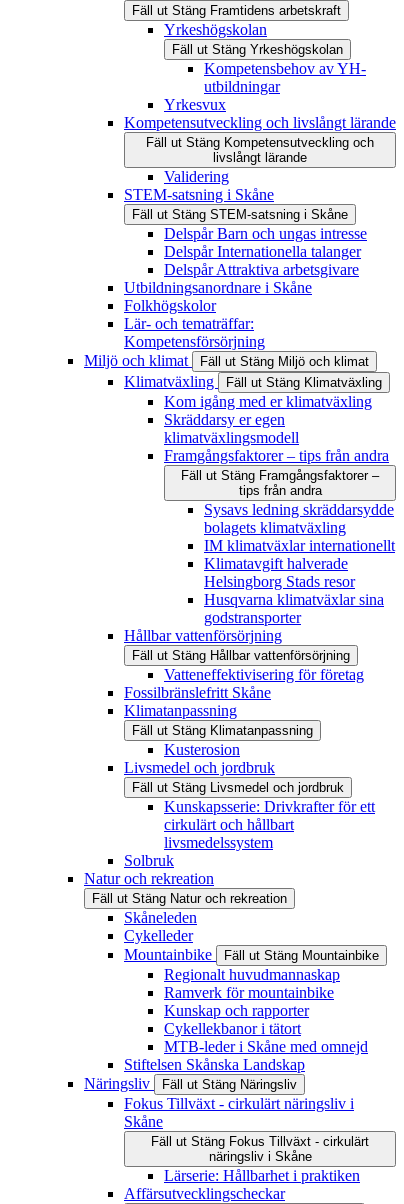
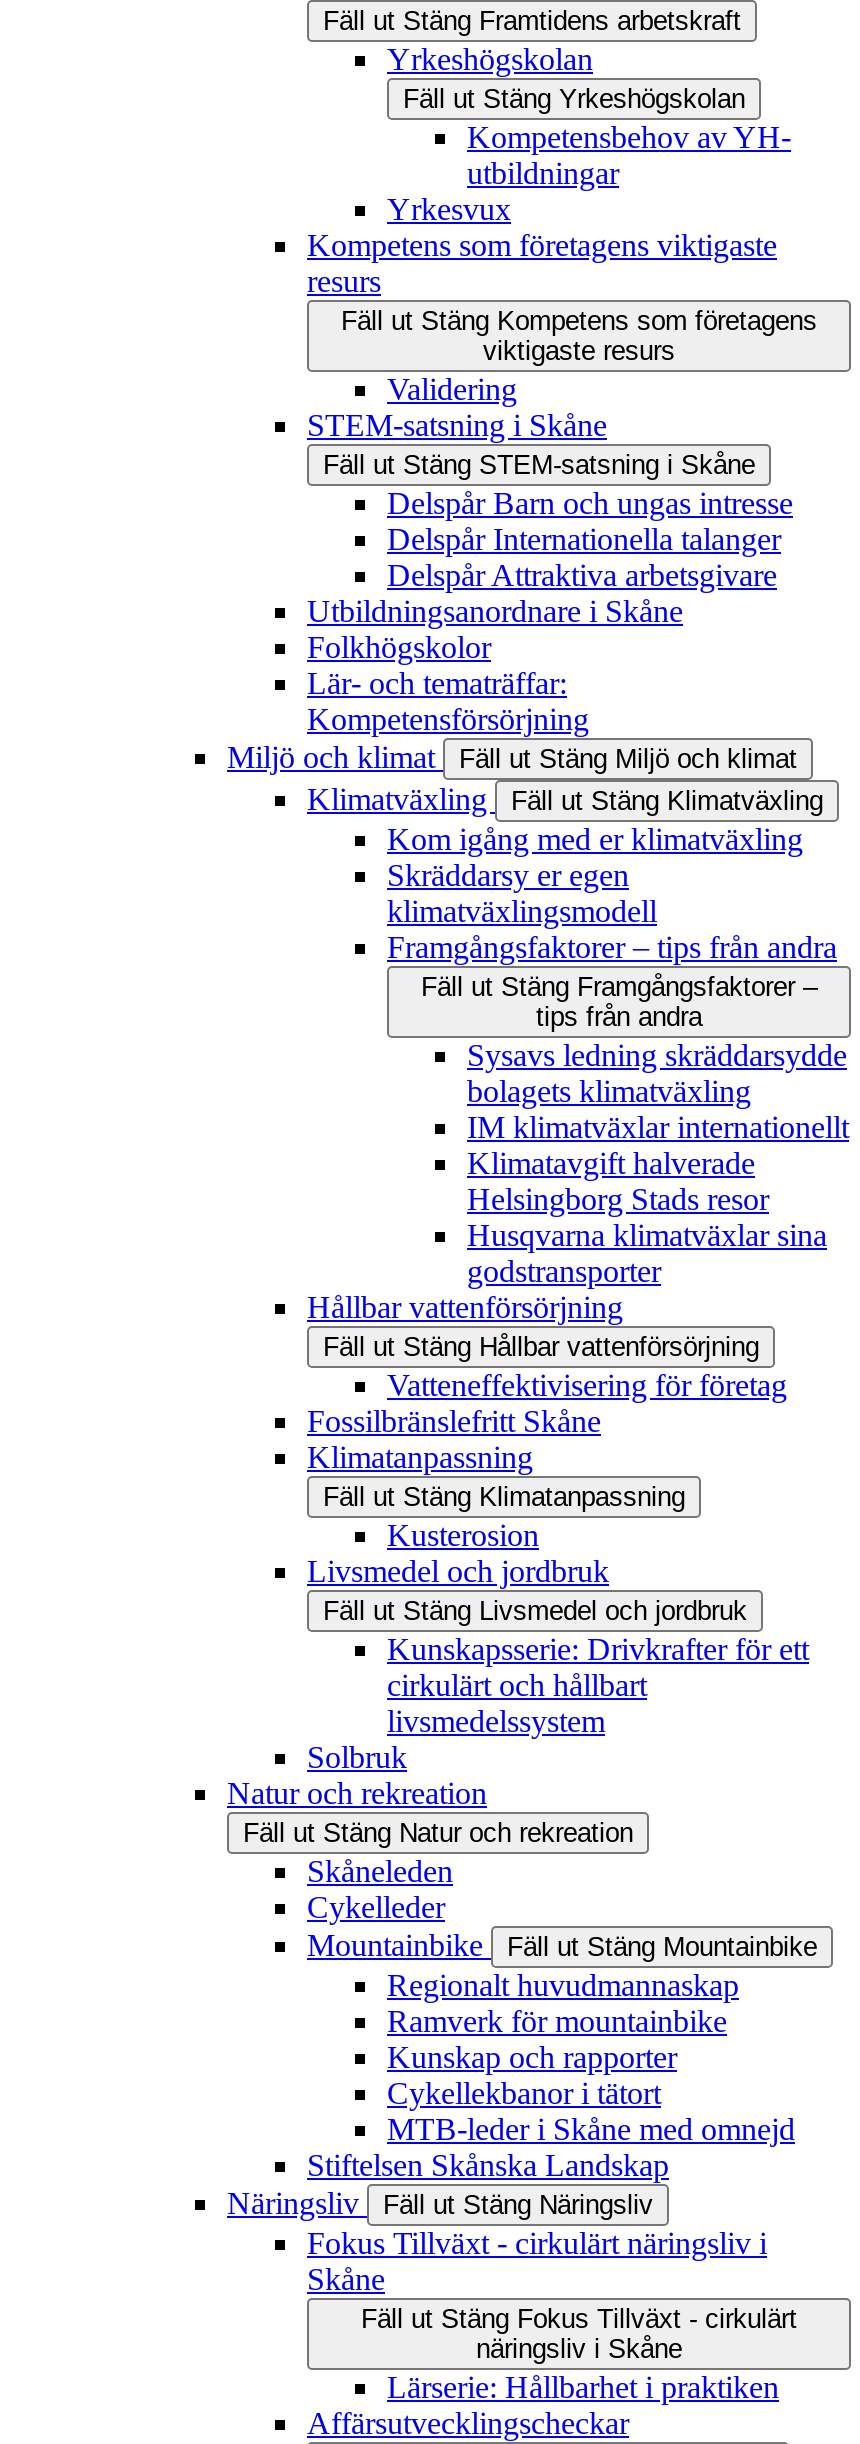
[124,114,396,165] Kompetensutveckling och livslångt lärande | Fäll ut Stäng Kompetensutveckling och | livslångt lärande -> [307,228,817,366] Kompetens som företagens viktigaste | resurs | Fäll ut Stäng Kompetens som företagens | viktigaste resurs

